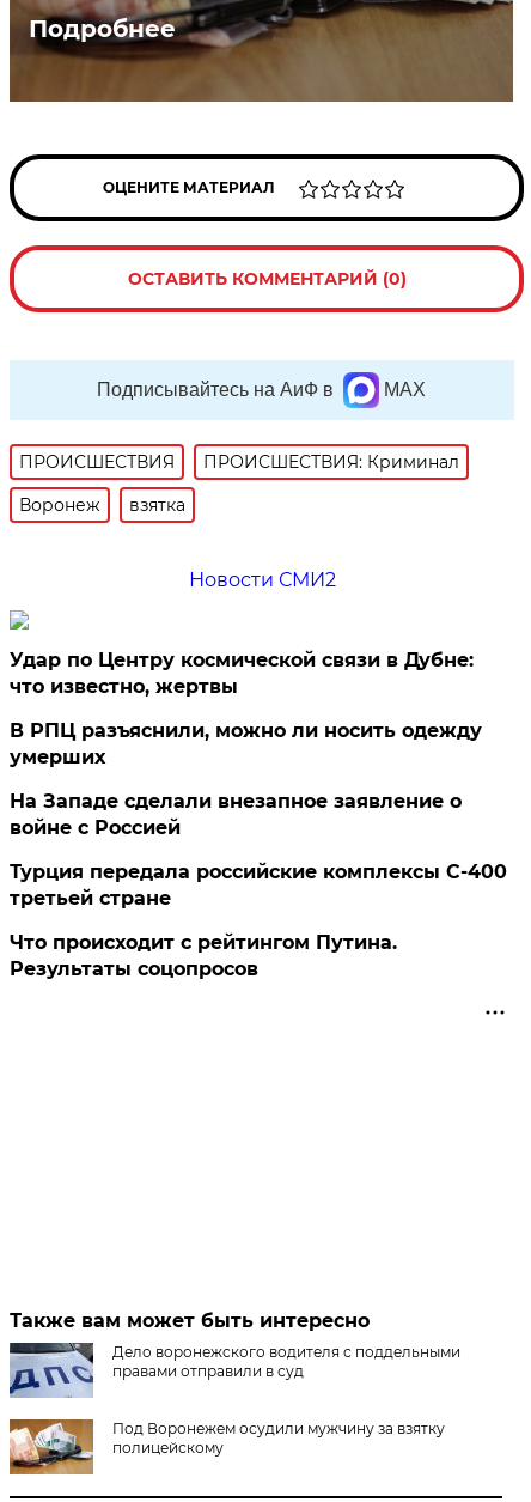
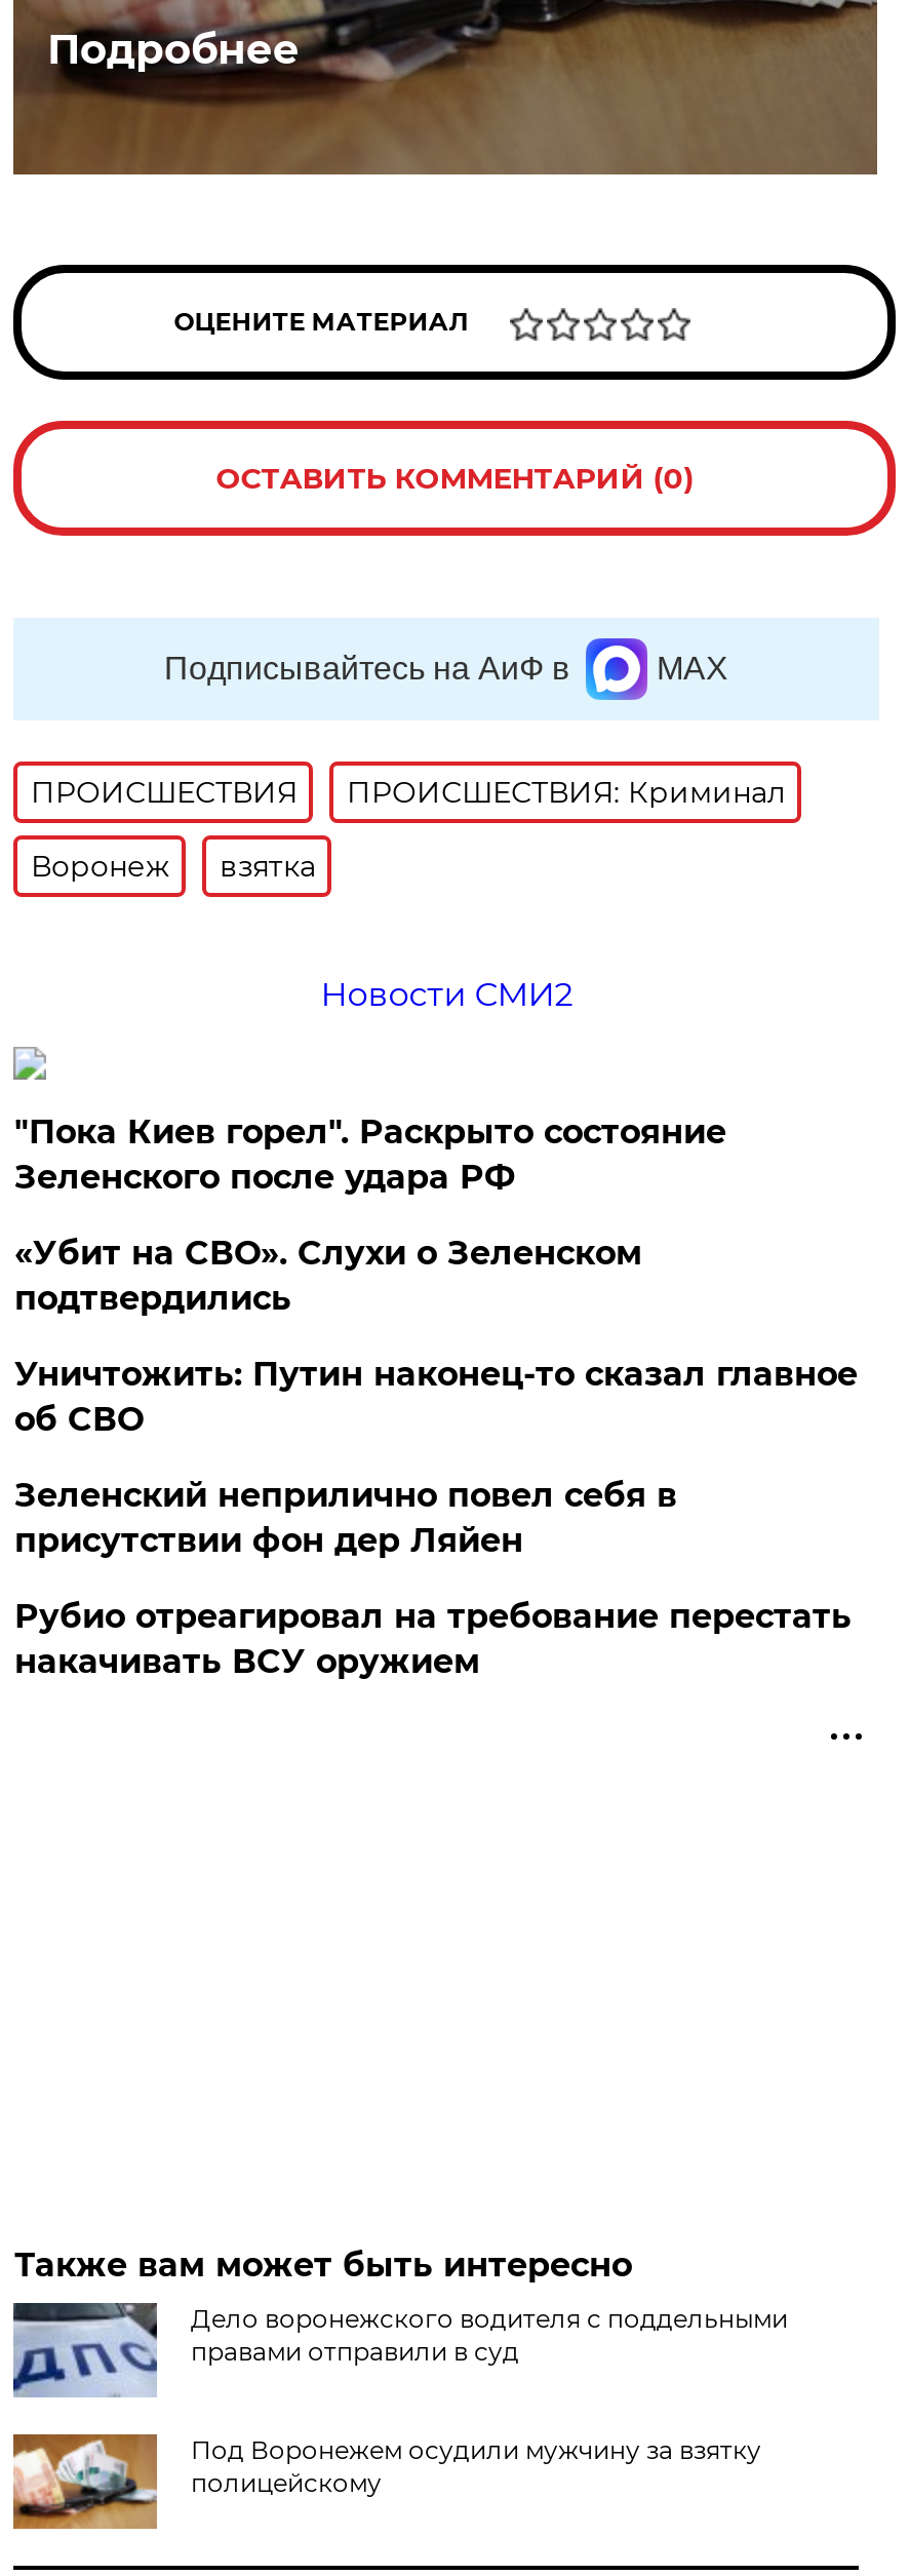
[10,649,474,698] Удар по Центру космической связи в Дубне: | что известно, жертвы -> [14,1113,726,1197] "Пока Киев горел". Раскрыто состояние | Зеленского после удара РФ
[10,719,482,768] В РПЦ разъяснили, можно ли носить одежду | умерших -> [14,1234,642,1318] «Убит на СВО». Слухи о Зеленском | подтвердились
[10,790,462,839] На Западе сделали внезапное заявление о | войне с Россией -> [14,1355,857,1439] Уничтожить: Путин наконец-то сказал главное | об СВО
[10,861,508,910] Турция передала российские комплексы С-400 | третьей стране -> [14,1476,677,1560] Зеленский неприлично повел cебя в | присутствии фон дер Ляйен
[10,931,398,980] Что происходит с рейтингом Путина. | Результаты соцопросов -> [14,1597,851,1681] Рубио отреагировал на требование перестать | накачивать ВСУ оружием

